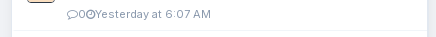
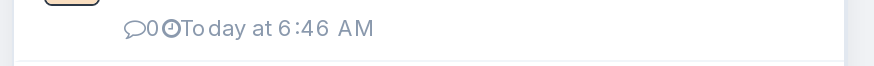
[95,7,211,21] Yesterday at 6:07 AM -> [180,14,374,42] Today at 6:46 AM

